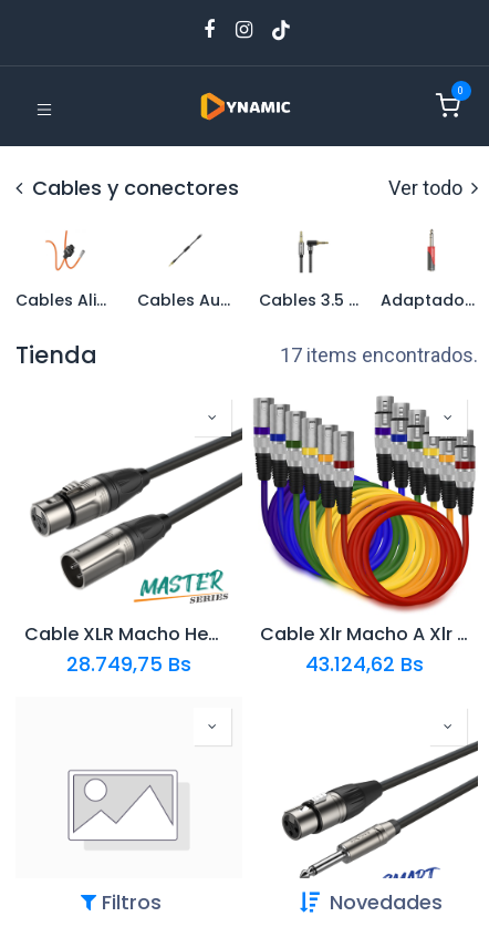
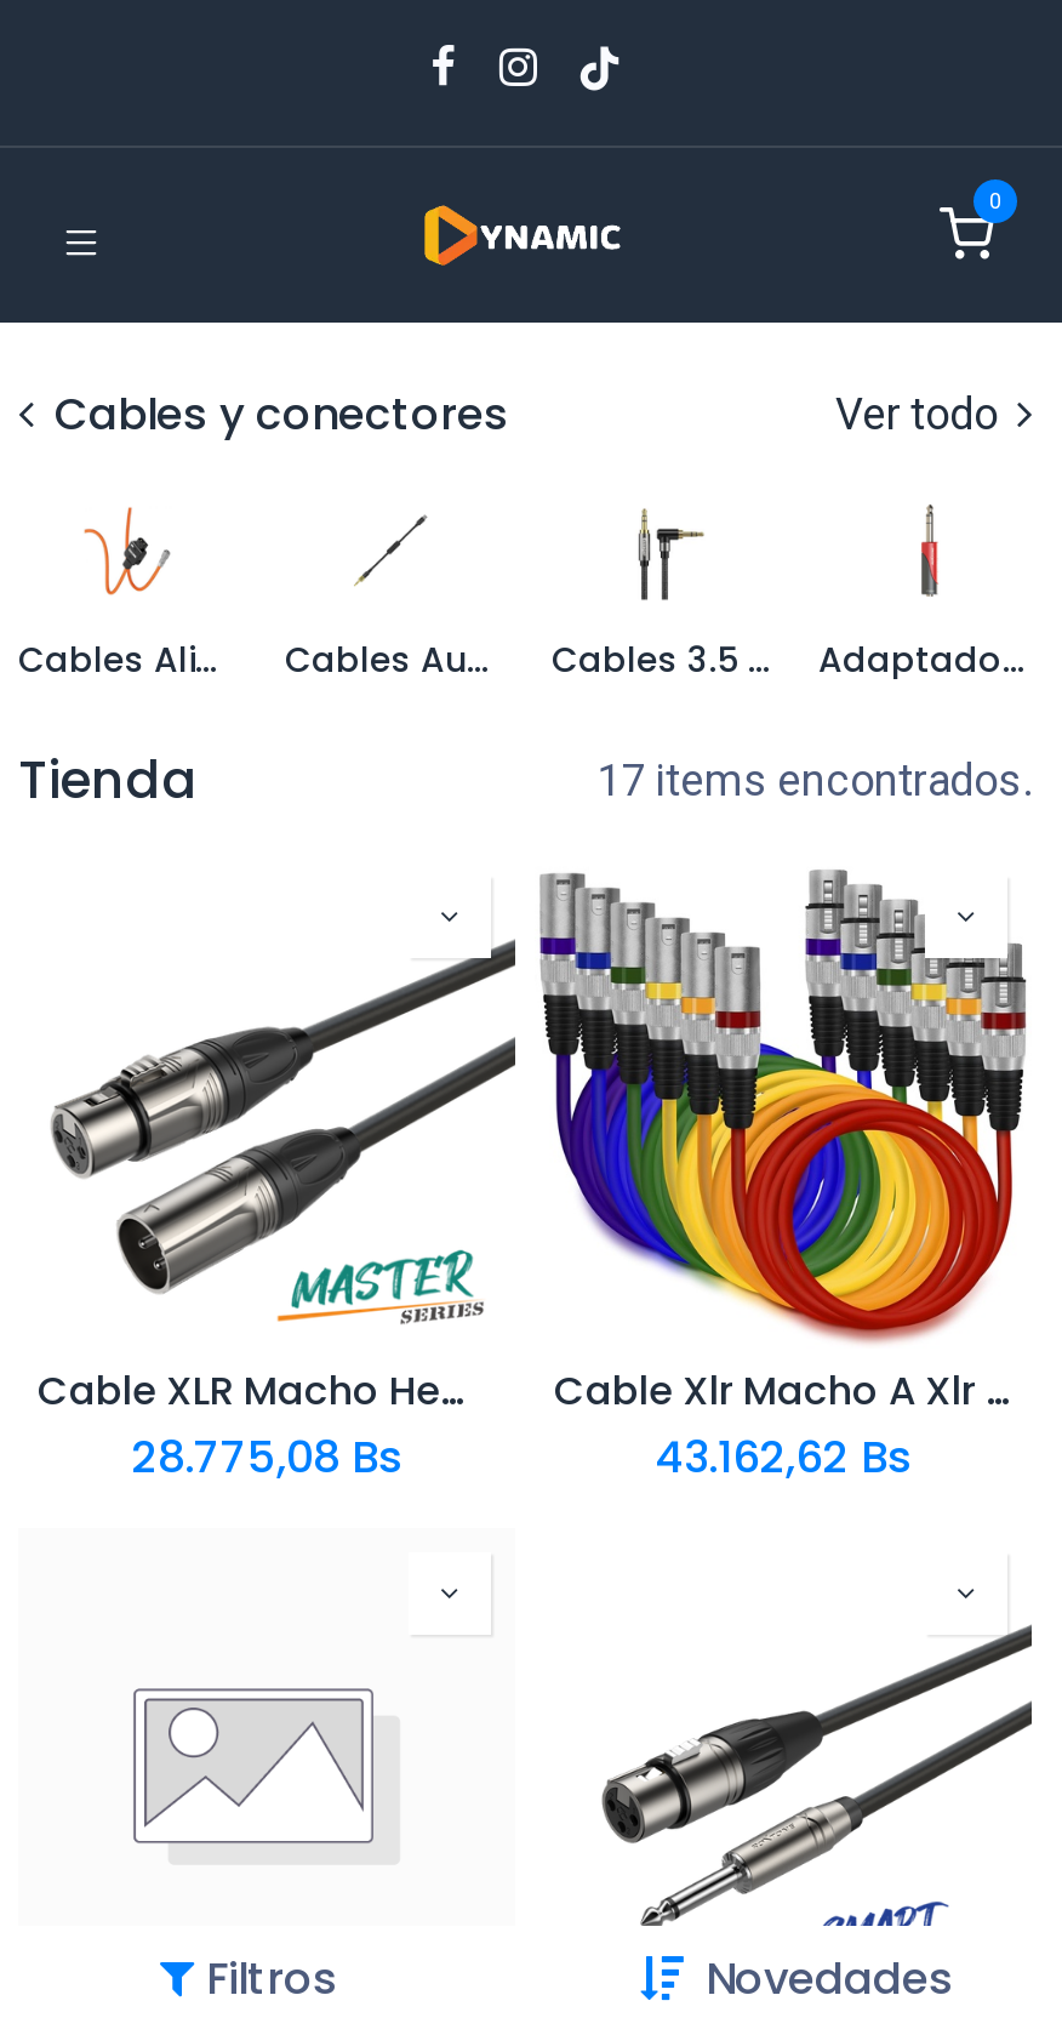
[66,651,191,678] 28.749,75 Bs -> [131,1427,402,1488] 28.775,08 Bs
[305,651,424,678] 43.124,62 Bs -> [655,1427,912,1488] 43.162,62 Bs

